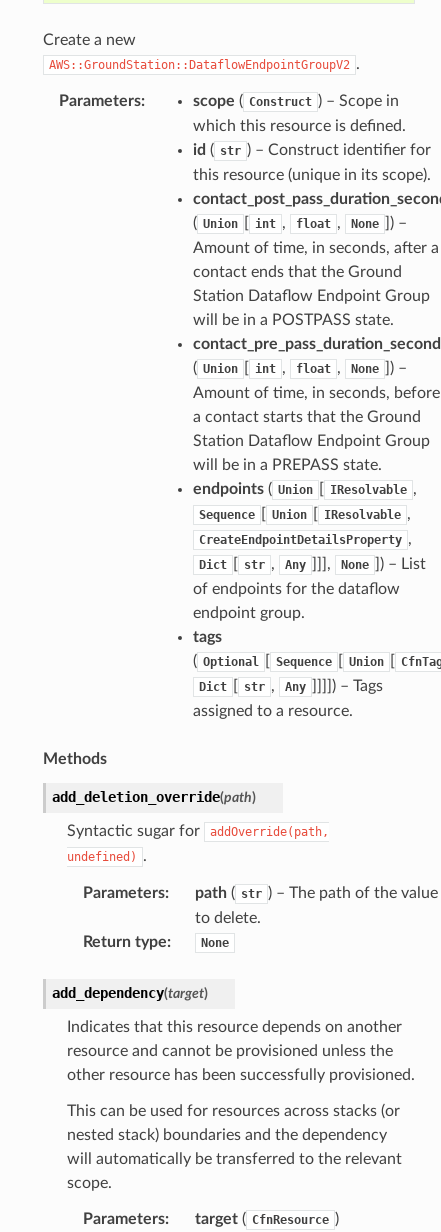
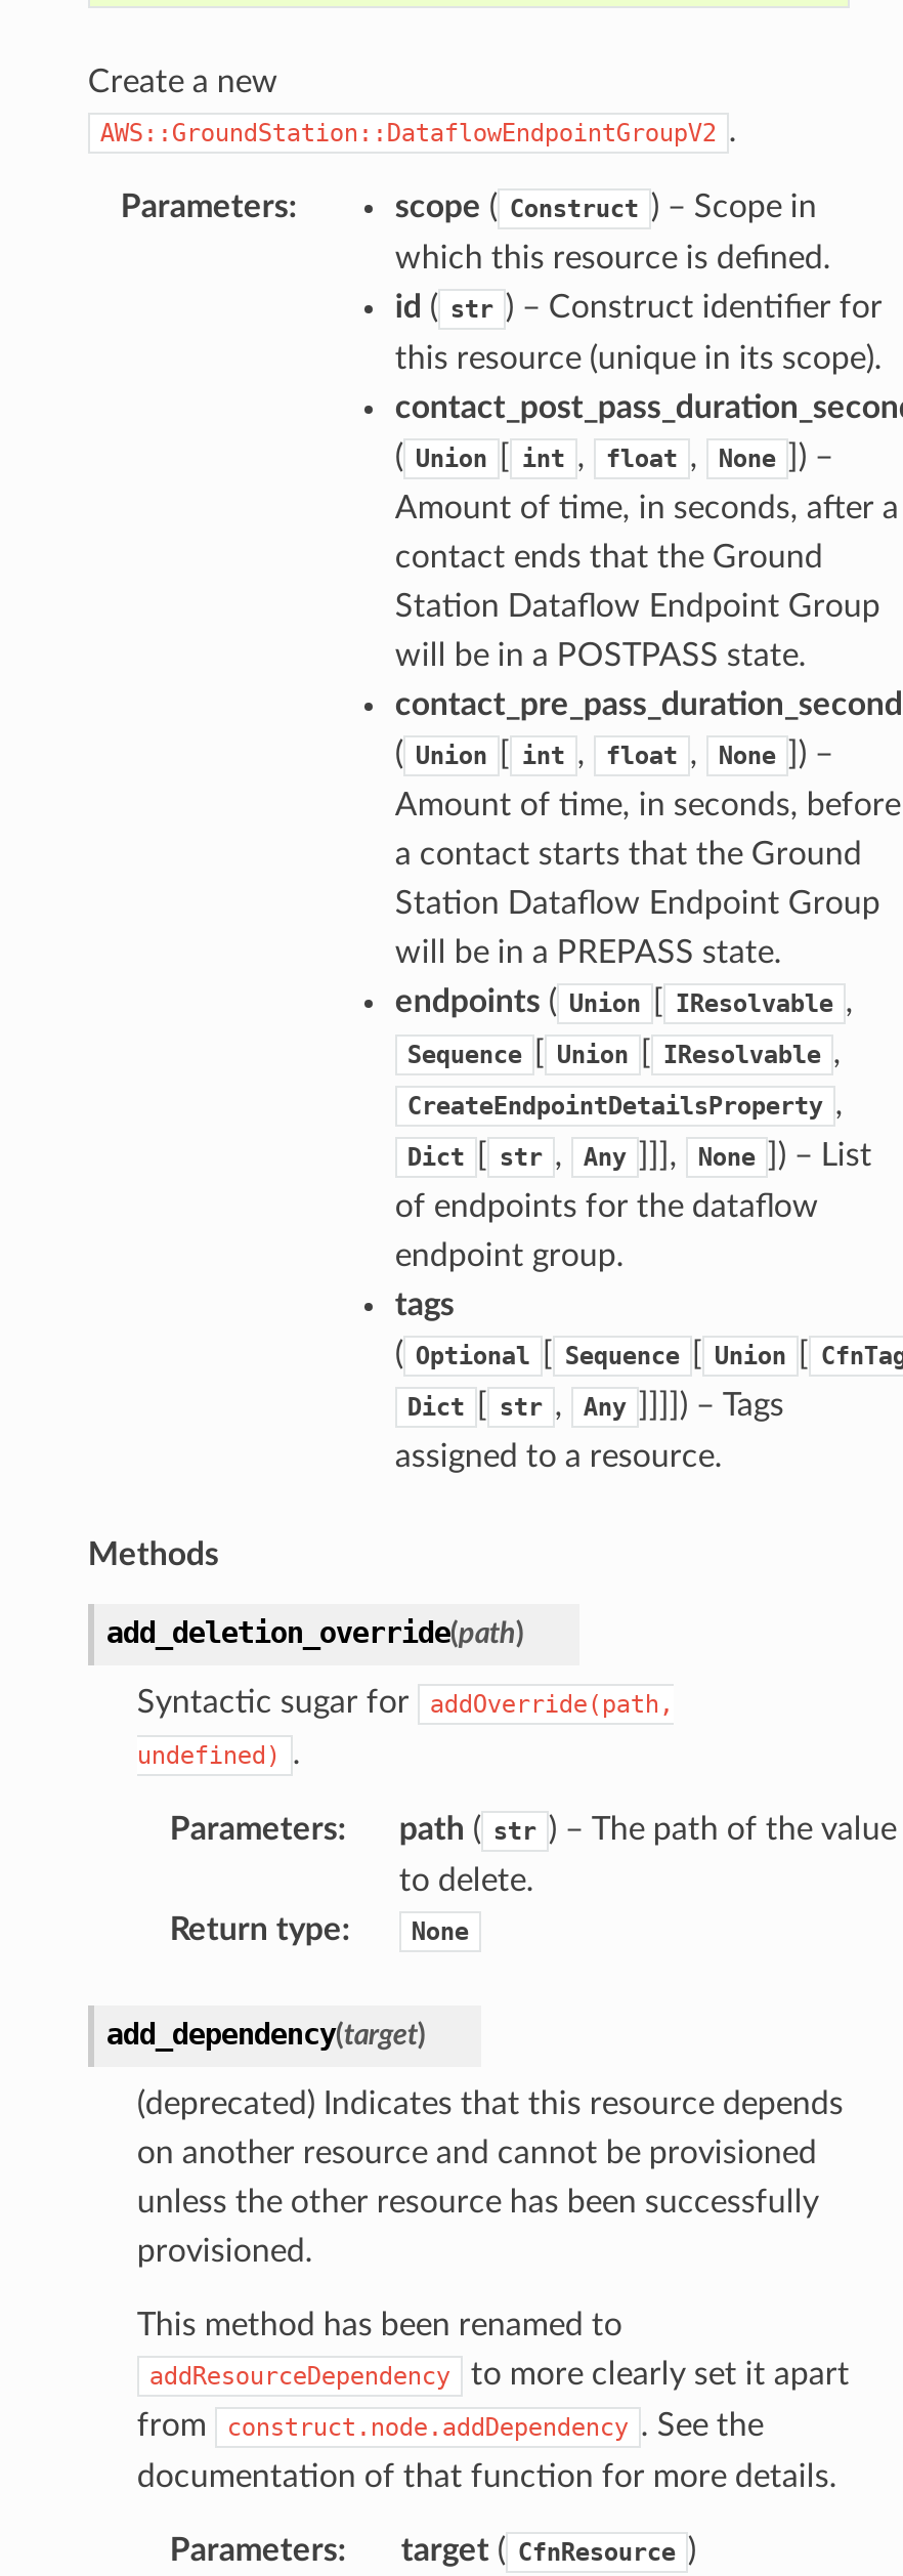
[67,1019,415,1191] Indicates that this resource depends on another | resource and cannot be provisioned unless the | other resource has been successfully provisioned. | This can be used for resources across stacks (or | nested stack) boundaries and the dependency | will automatically be transferred to the relevant | scope. -> [137,2087,850,2493] (deprecated) Indicates that this resource depends | on another resource and cannot be provisioned | unless the other resource has been successfully | provisioned. | This method has been renamed to | addResourceDependency to more clearly set it apart | from construct.node.addDependency . See the | documentation of that function for more details.

